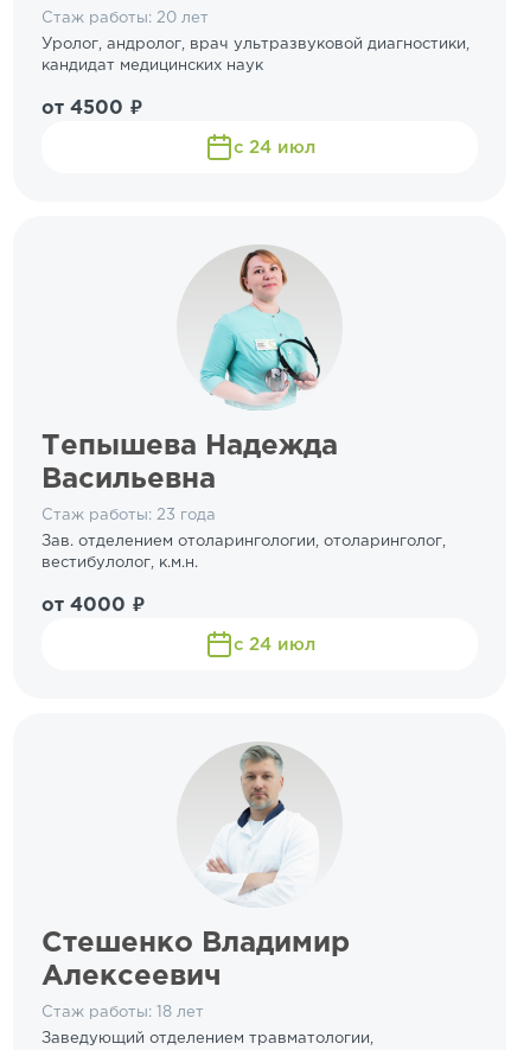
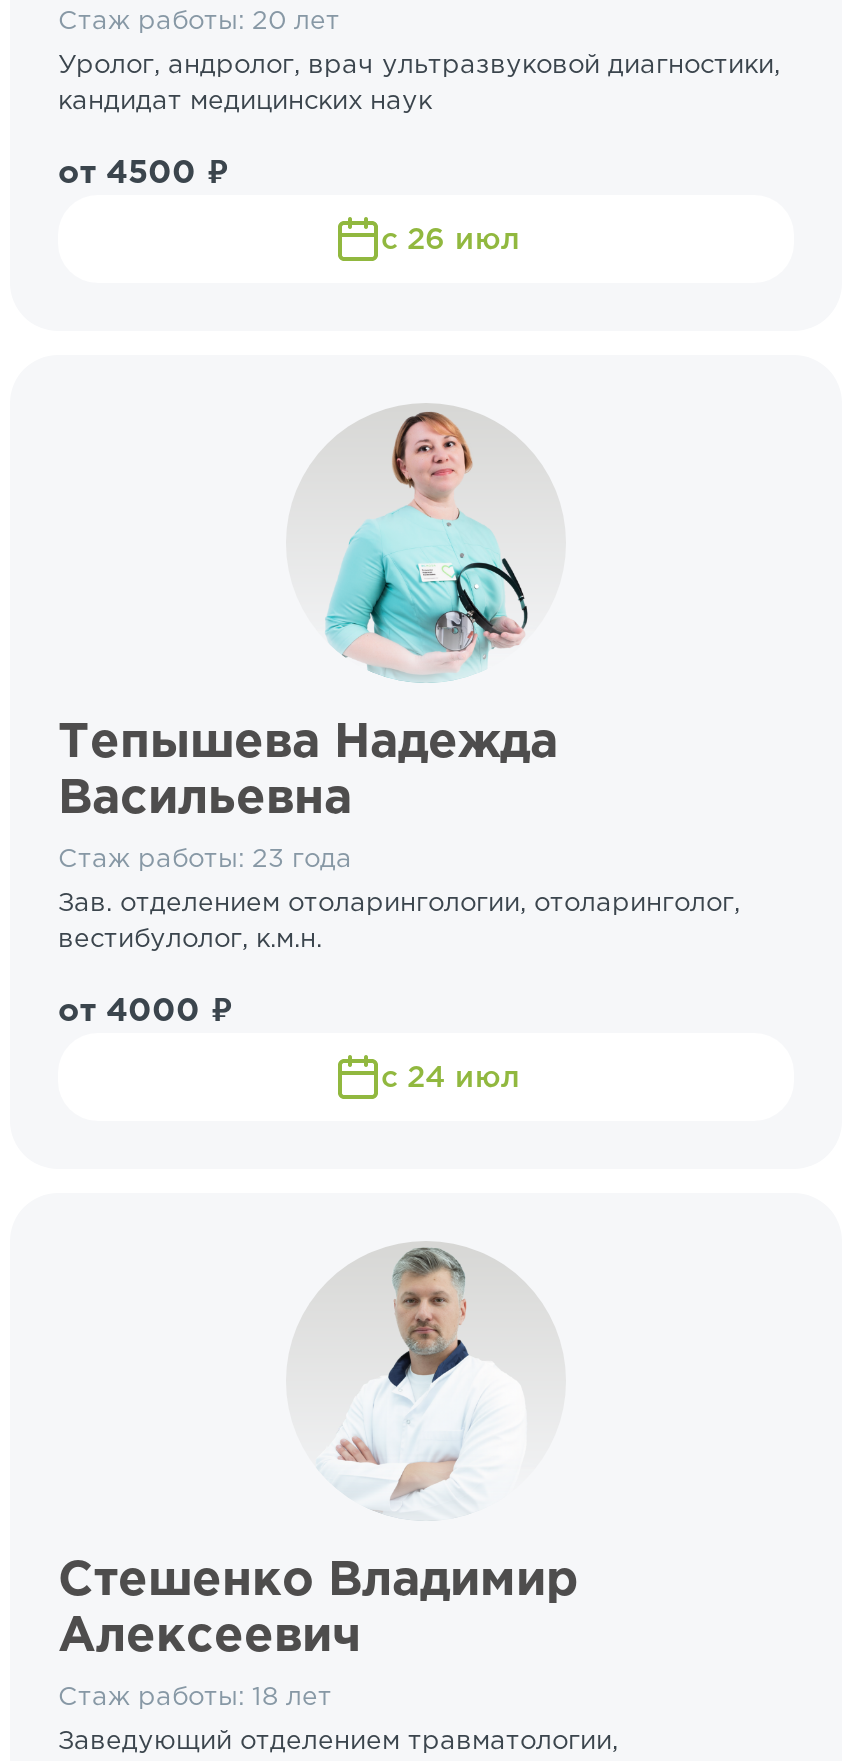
[233,139,315,155] с 24 июл -> [381,226,519,252] с 26 июл

